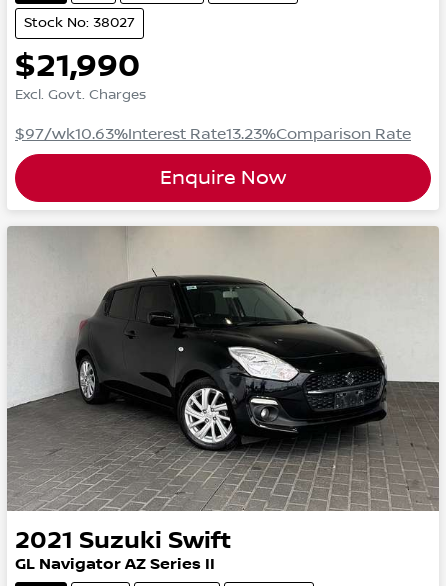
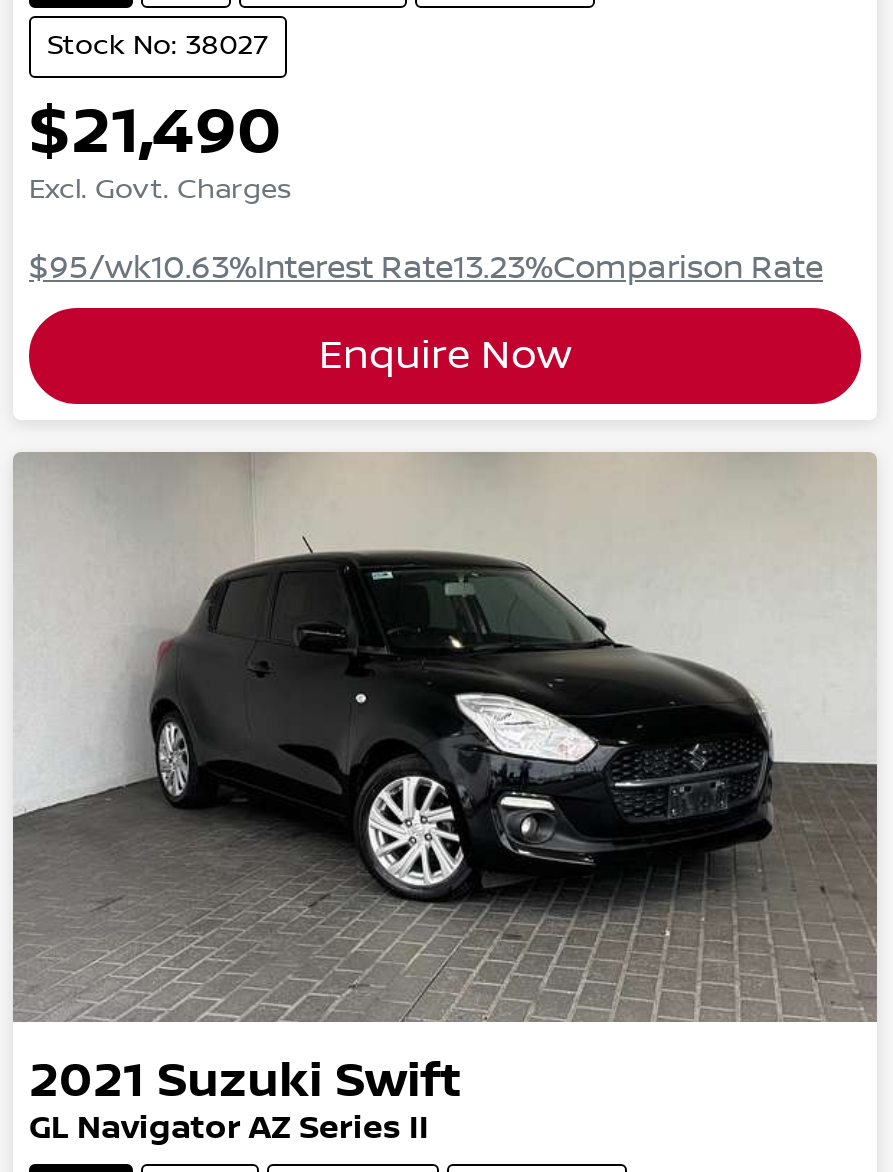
[15,47,140,85] $21,990 -> [29,94,281,170] $21,490
[15,125,411,143] $97/wk10.63%Interest Rate13.23%Comparison Rate -> [29,250,823,286] $95/wk10.63%Interest Rate13.23%Comparison Rate

